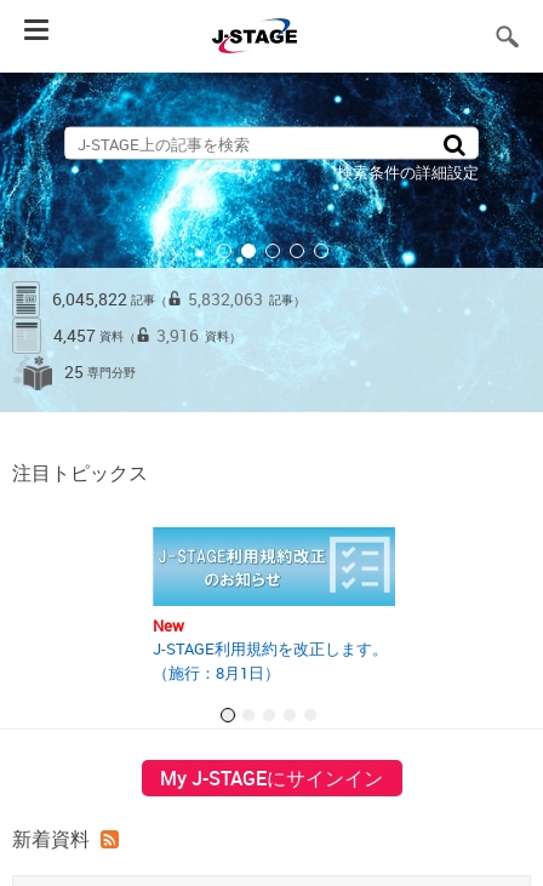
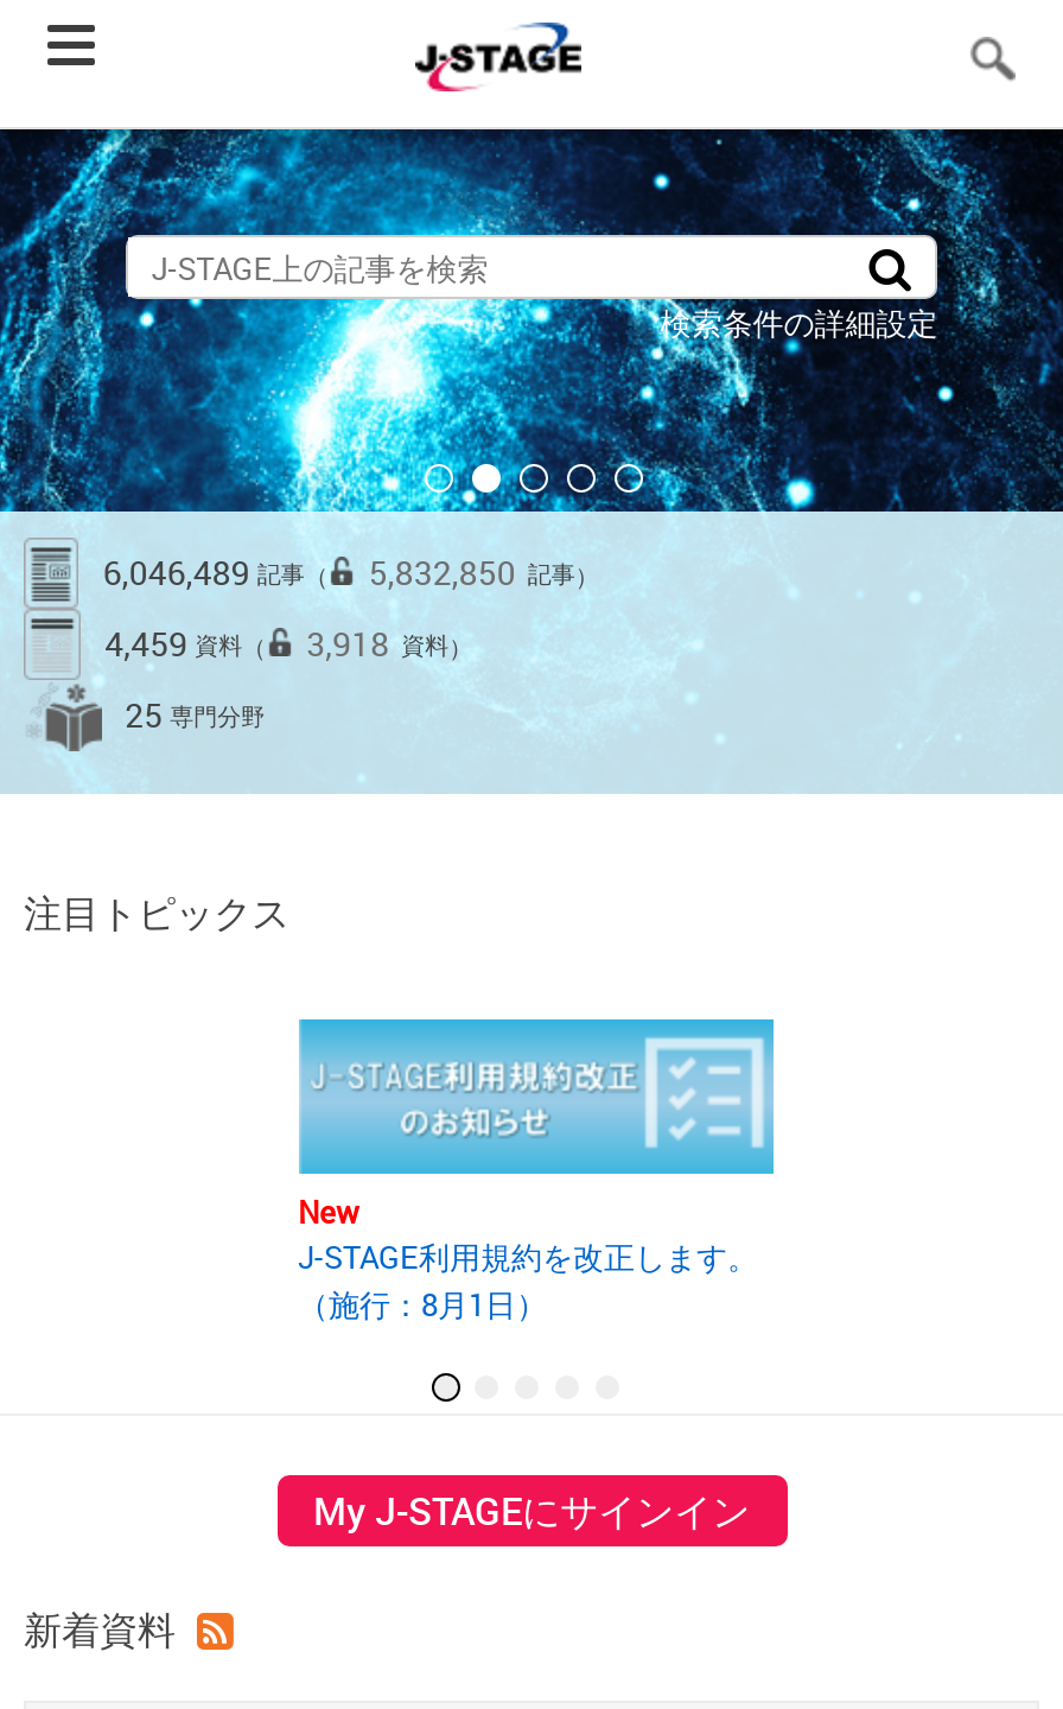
[52,287,168,310] 6,045,822記事（ -> [103,549,328,595] 6,046,489記事（
[188,287,306,310] 5,832,063 記事） -> [368,549,599,595] 5,832,850 記事）
[54,324,136,347] 4,457資料（ -> [105,621,266,666] 4,459資料（
[157,324,241,347] 3,916 資料） -> [307,621,473,666] 3,918 資料）

